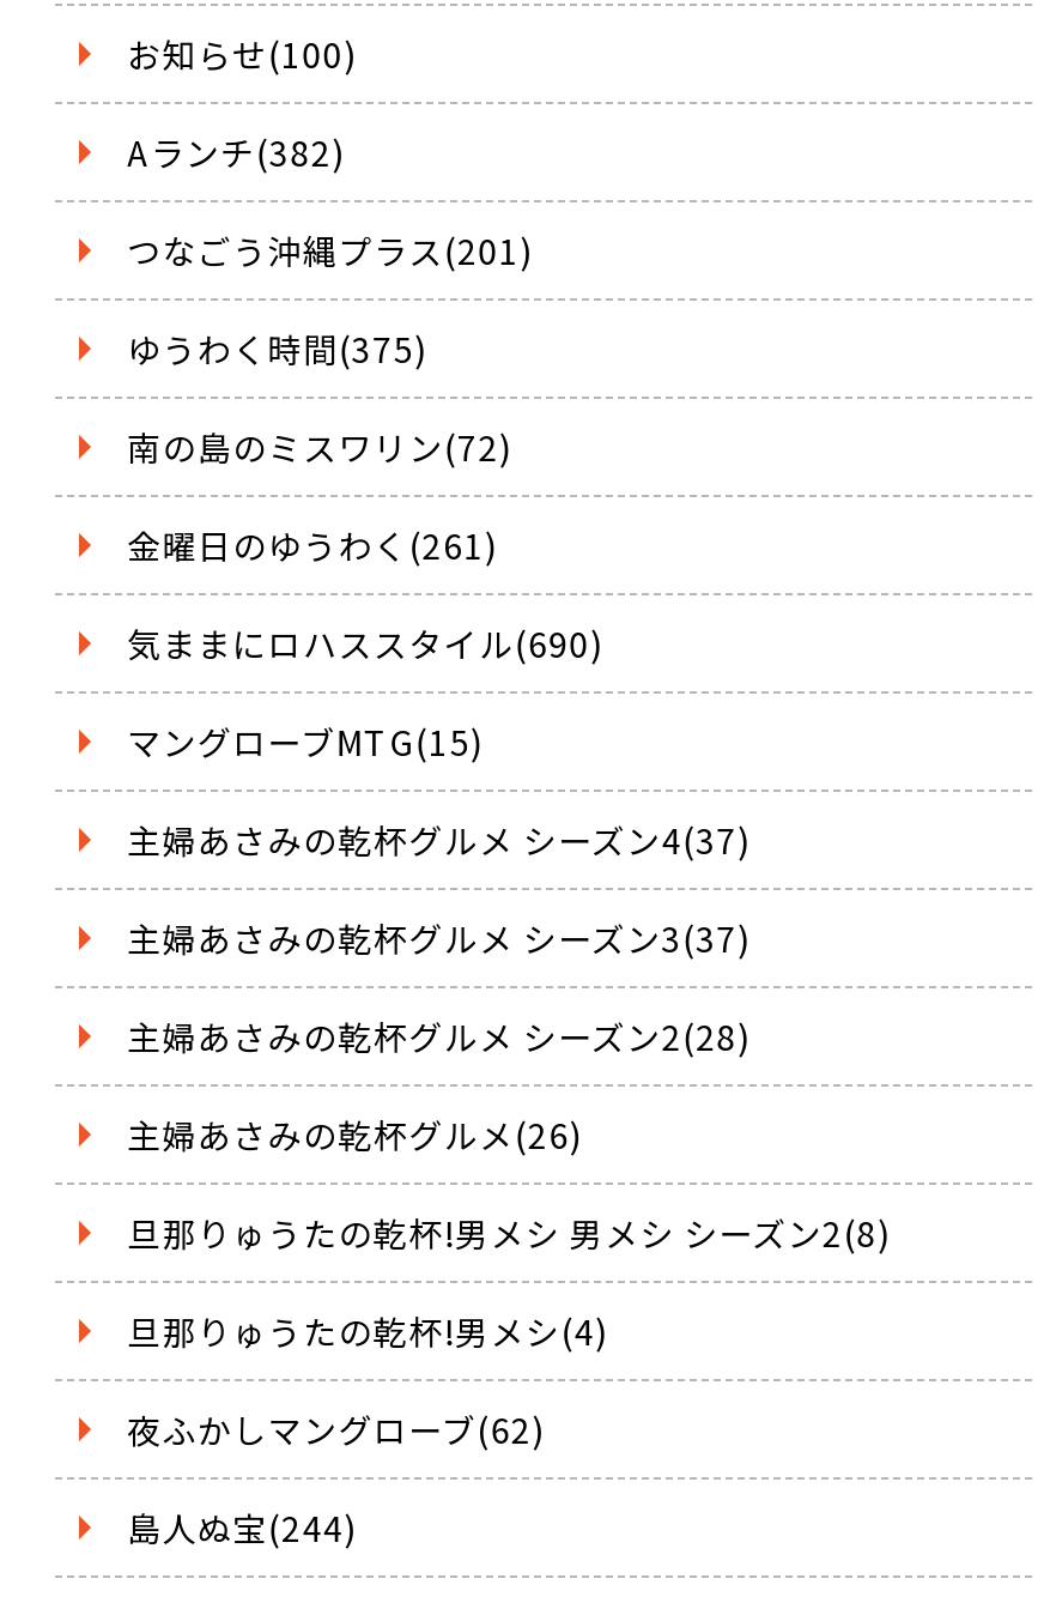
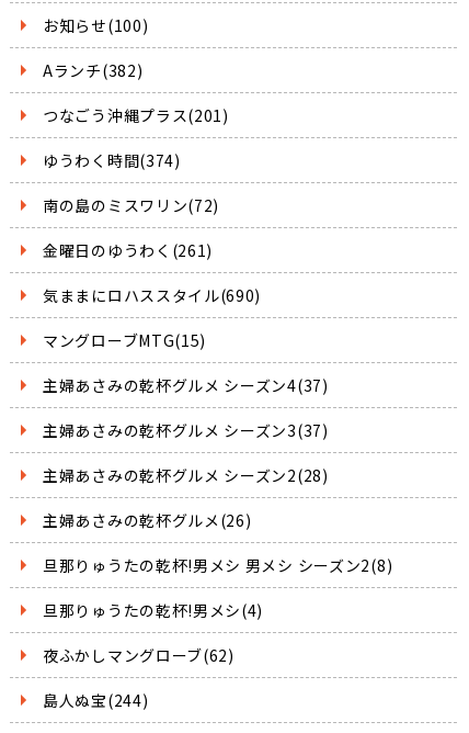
[127,325,428,373] ゆうわく時間(375) -> [43,149,180,171] ゆうわく時間(374)

